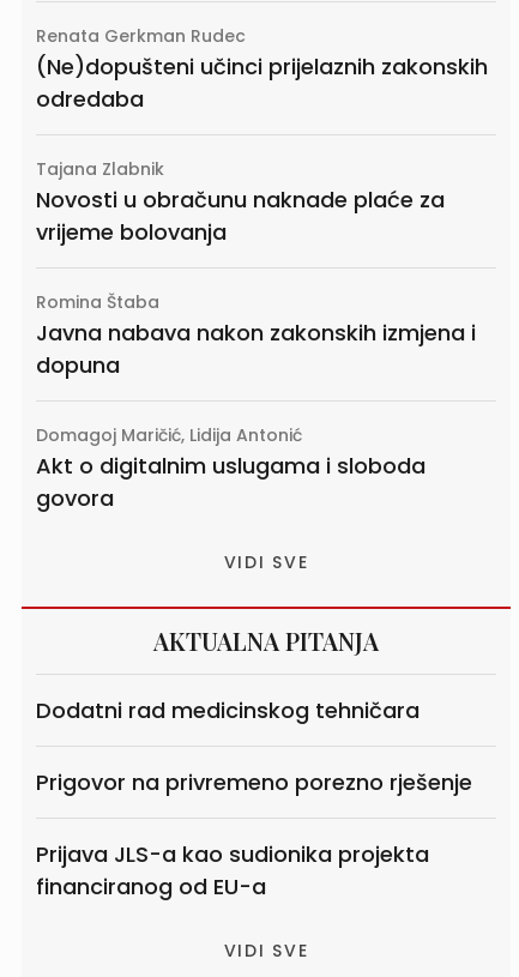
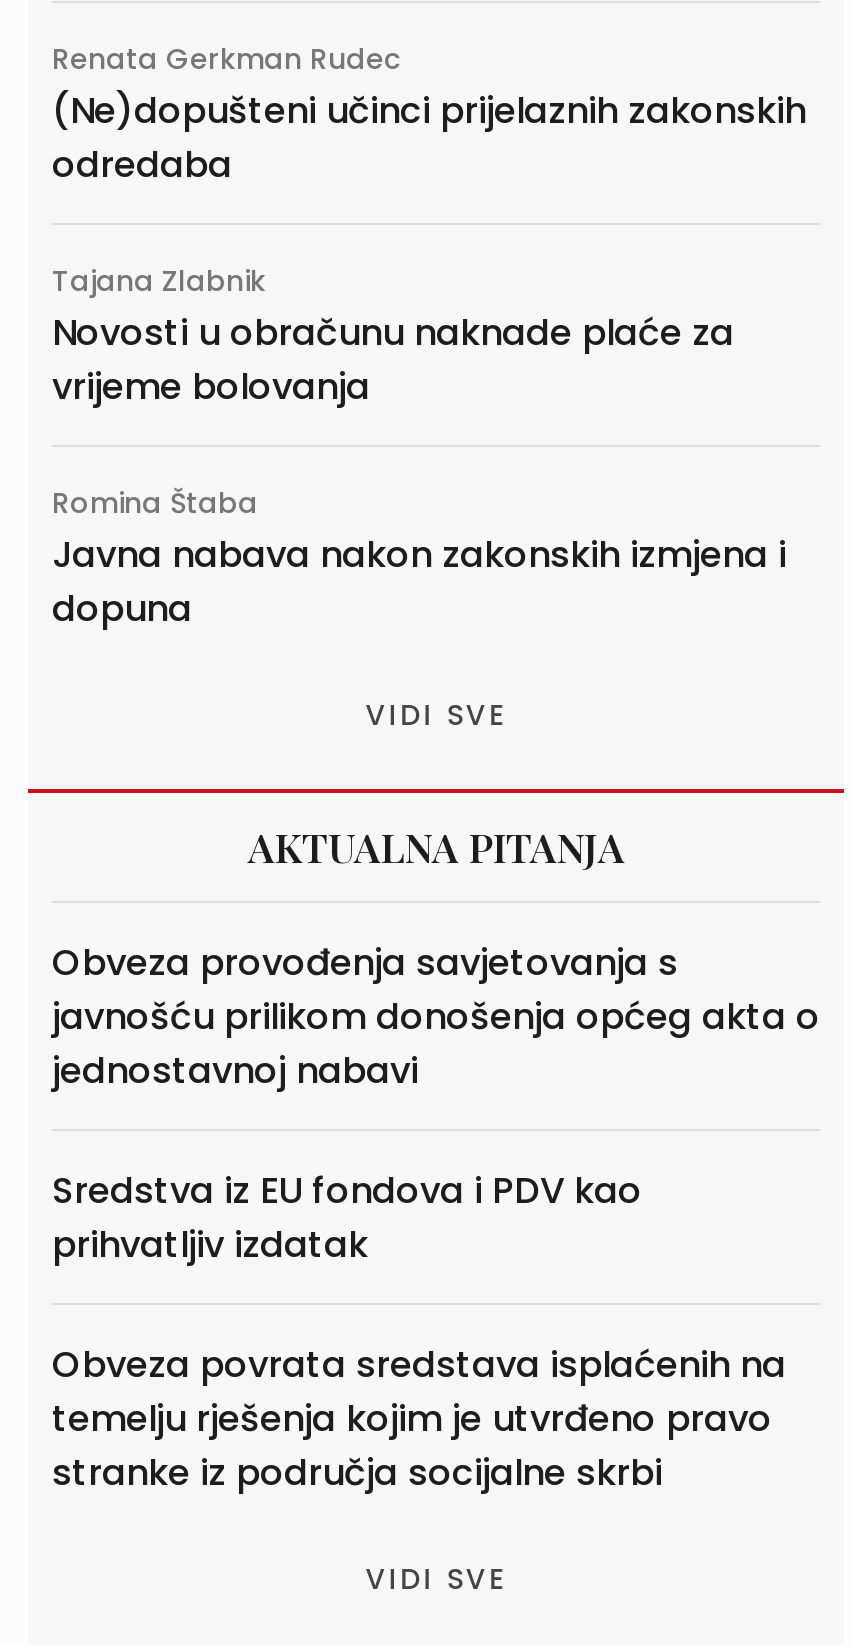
[36,423,426,513] Domagoj Maričić, Lidija Antonić | Akt o digitalnim uslugama i sloboda | govora -> none
moved [153,550,379,657] -> [248,695,624,873]: VIDI SVE | AKTUALNA PITANJA
[36,695,420,725] Dodatni rad medicinskog tehničara -> [52,937,820,1095] Obveza provođenja savjetovanja s | javnošću prilikom donošenja općeg akta o | jednostavnoj nabavi
[36,767,472,797] Prigovor na privremeno porezno rješenje -> [52,1165,642,1269] Sredstva iz EU fondova i PDV kao | prihvatljiv izdatak
[36,839,429,901] Prijava JLS-a kao sudionika projekta | financiranog od EU-a -> [52,1339,786,1497] Obveza povrata sredstava isplaćenih na | temelju rješenja kojim je utvrđeno pravo | stranke iz područja socijalne skrbi

